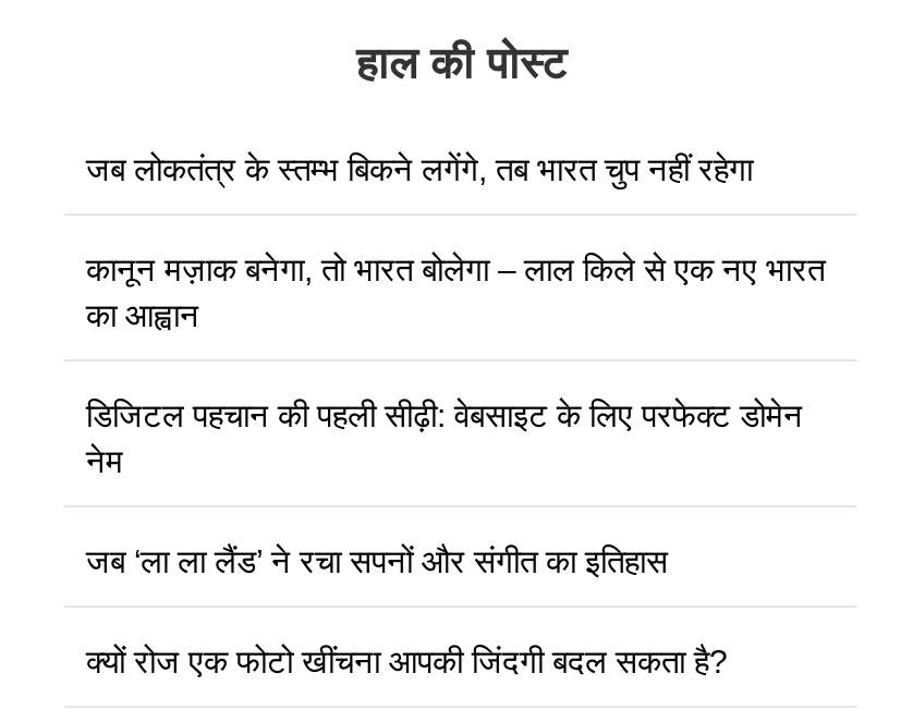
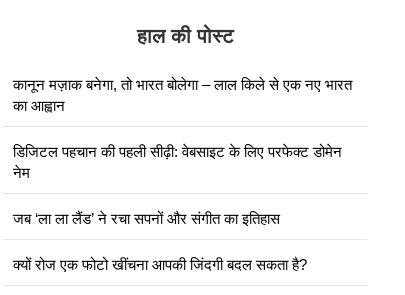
[86,150,753,188] जब लोकतंत्र के स्तम्भ बिकने लगेंगे, तब भारत चुप नहीं रहेगा -> none

